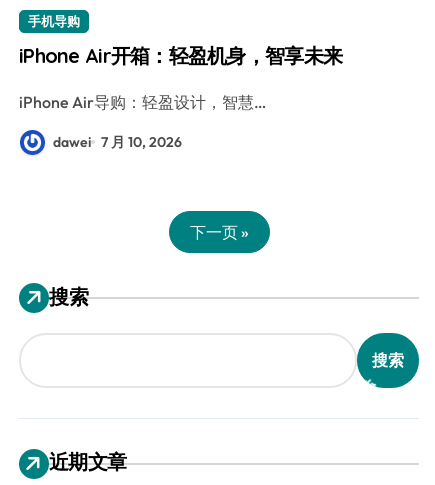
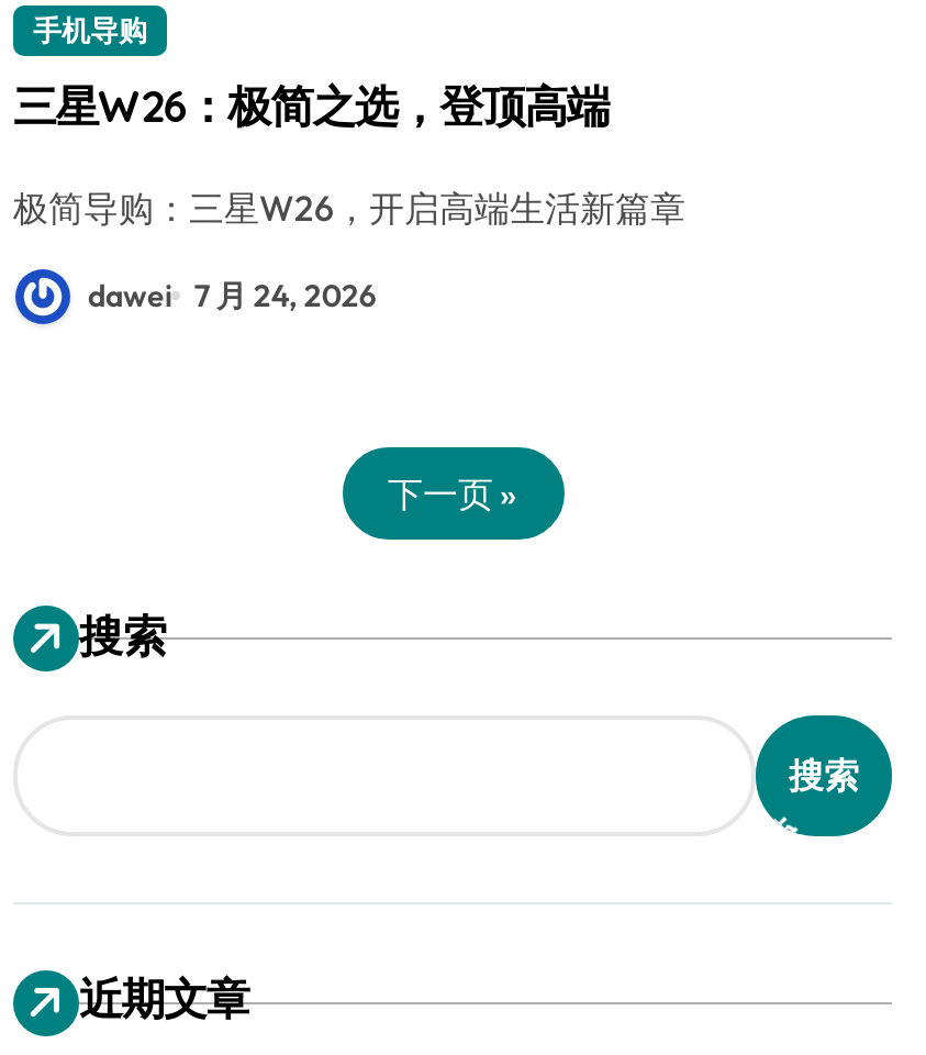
[19,42,342,67] iPhone Air开箱：轻盈机身，智享未来 -> [13,77,609,132] 三星W26：极简之选，登顶高端
[23,91,266,111] iPhone Air导购：轻盈设计，智慧… -> [48,185,685,229] 极简导购：三星W26，开启高端生活新篇章
[53,132,182,150] dawei 7 月 10, 2026 -> [88,275,377,314] dawei 7 月 24, 2026

